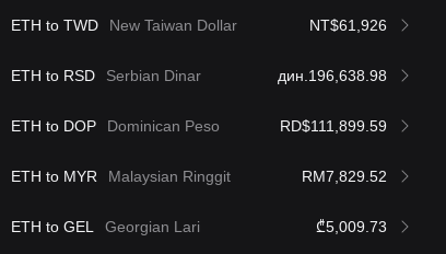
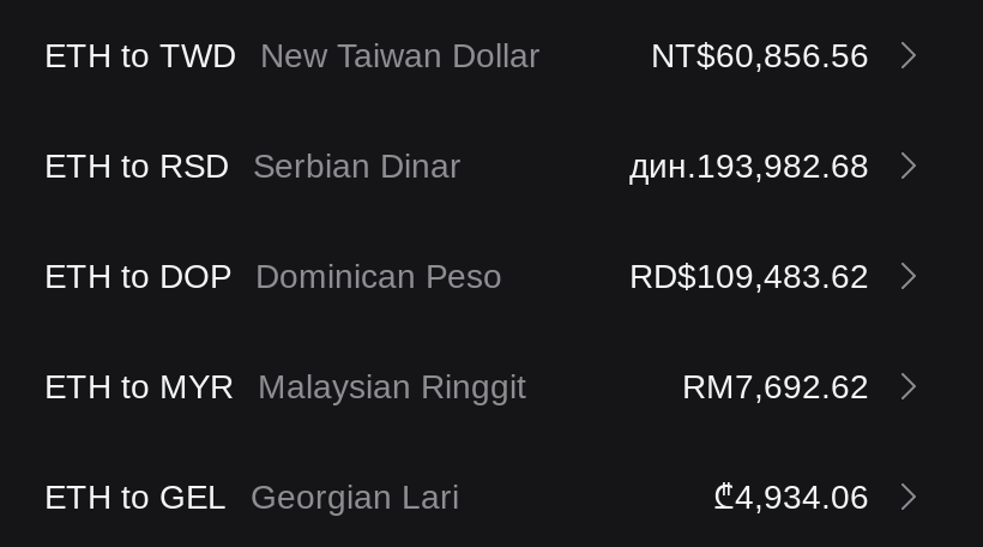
[309,16,387,34] NT$61,926 -> [651,36,869,74] NT$60,856.56
[278,67,387,84] дин.196,638.98 -> [629,146,869,184] дин.193,982.68
[280,117,387,134] RD$111,899.59 -> [629,256,869,295] RD$109,483.62
[302,167,387,185] RM7,829.52 -> [682,367,869,405] RM7,692.62
[316,218,387,235] ₾5,009.73 -> [713,477,869,515] ₾4,934.06

